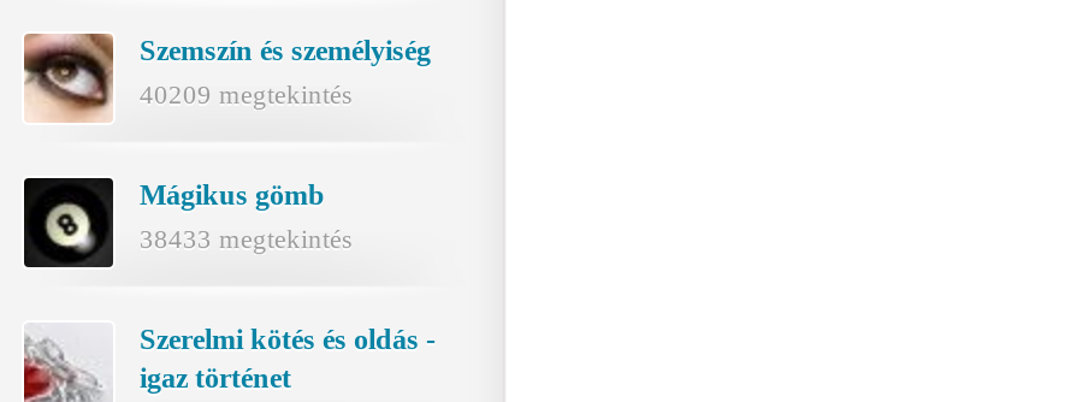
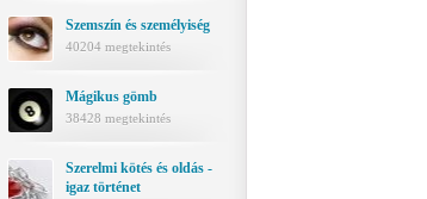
[140,79,351,108] 40209 megtekintés -> [66,39,171,54] 40204 megtekintés
[140,224,351,253] 38433 megtekintés -> [66,111,171,125] 38428 megtekintés

